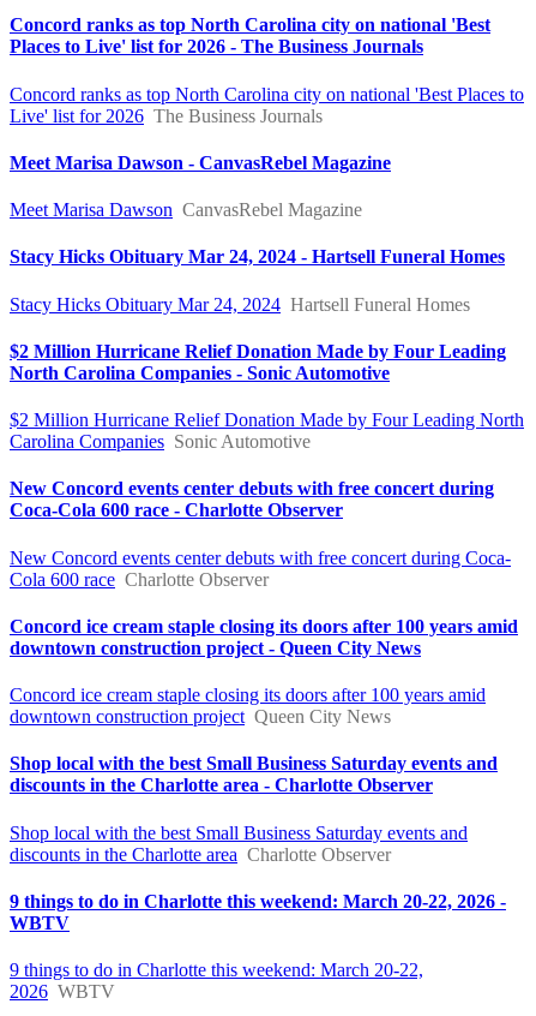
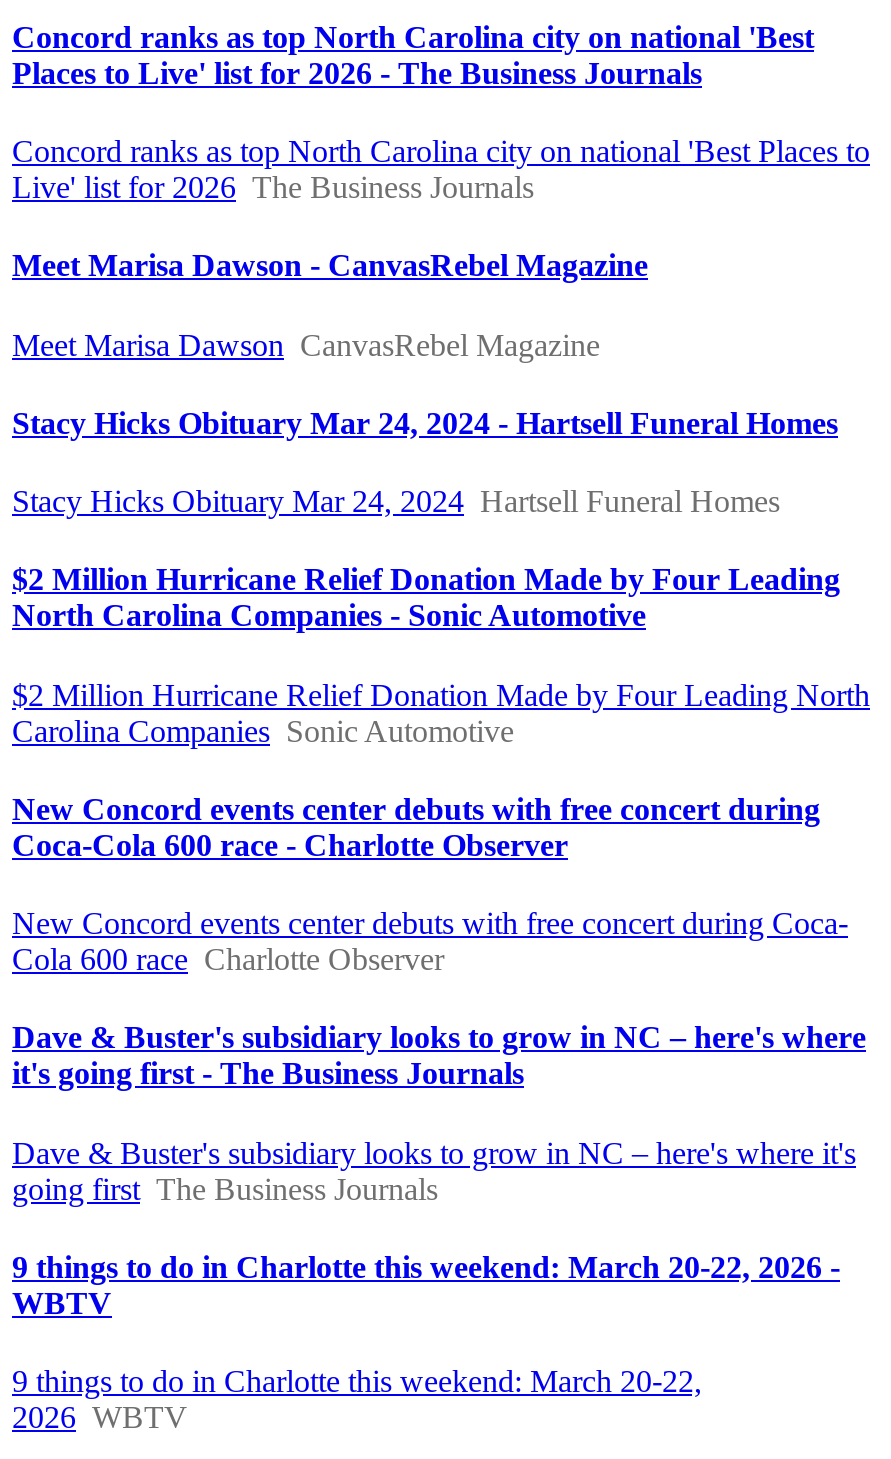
[10,616,518,864] Concord ice cream staple closing its doors after 100 years amid | downtown construction project - Queen City News | Concord ice cream staple closing its doors after 100 years amid | downtown construction project Queen City News | Shop local with the best Small Business Saturday events and | discounts in the Charlotte area - Charlotte Observer | Shop local with the best Small Business Saturday events and | discounts in the Charlotte area Charlotte Observer -> [12,1021,866,1205] Dave & Buster's subsidiary looks to grow in NC – here's where | it's going first - The Business Journals | Dave & Buster's subsidiary looks to grow in NC – here's where it's | going first The Business Journals

